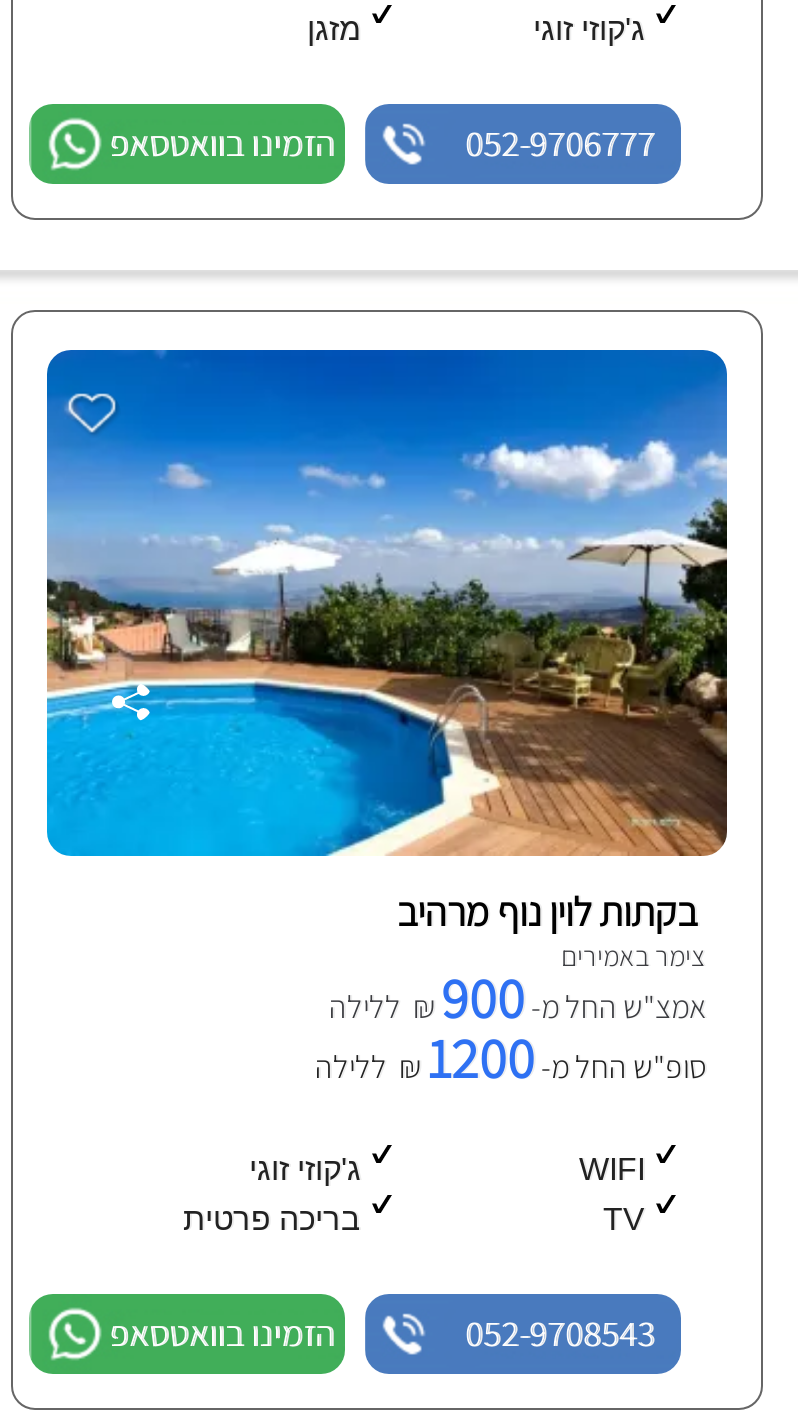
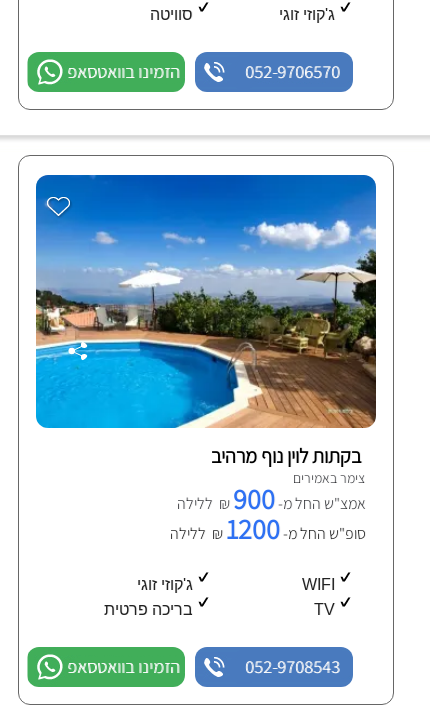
[307,12,361,46] מזגן -> [150,6,193,23] סוויטה
[465,120,655,166] 052-9706777 -> [245,60,340,83] 052-9706570

